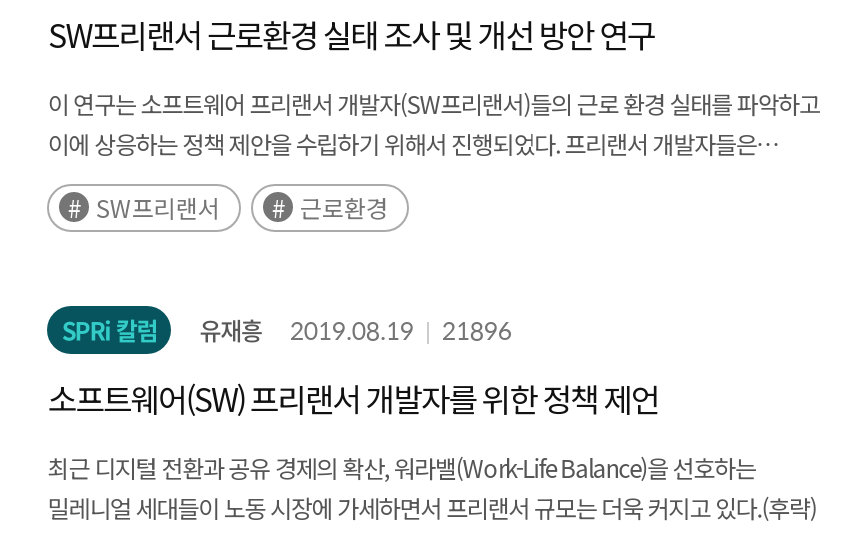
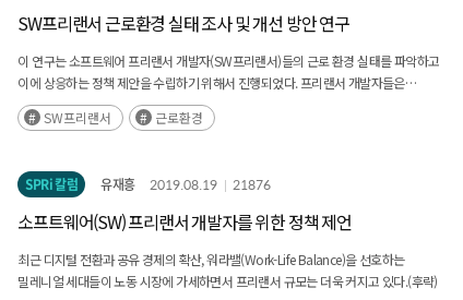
[442,312,512,348] 21896 -> [233,175,271,194] 21876

